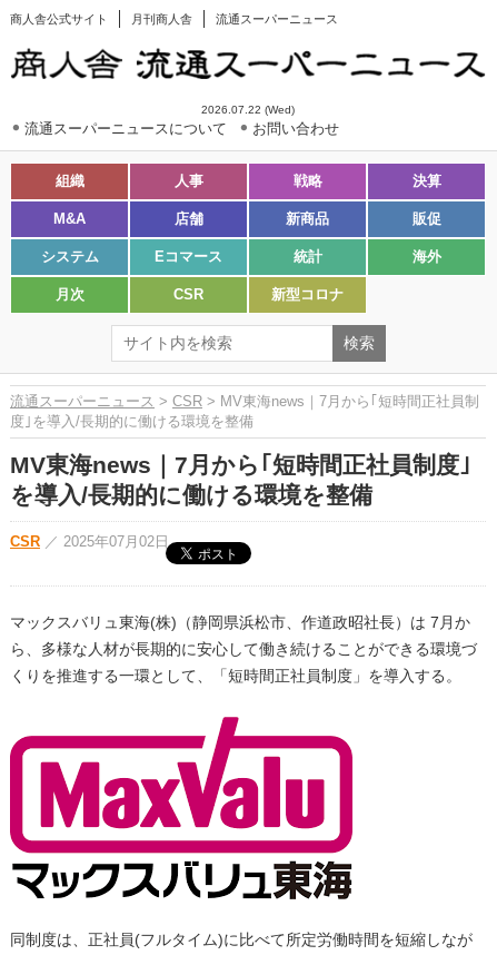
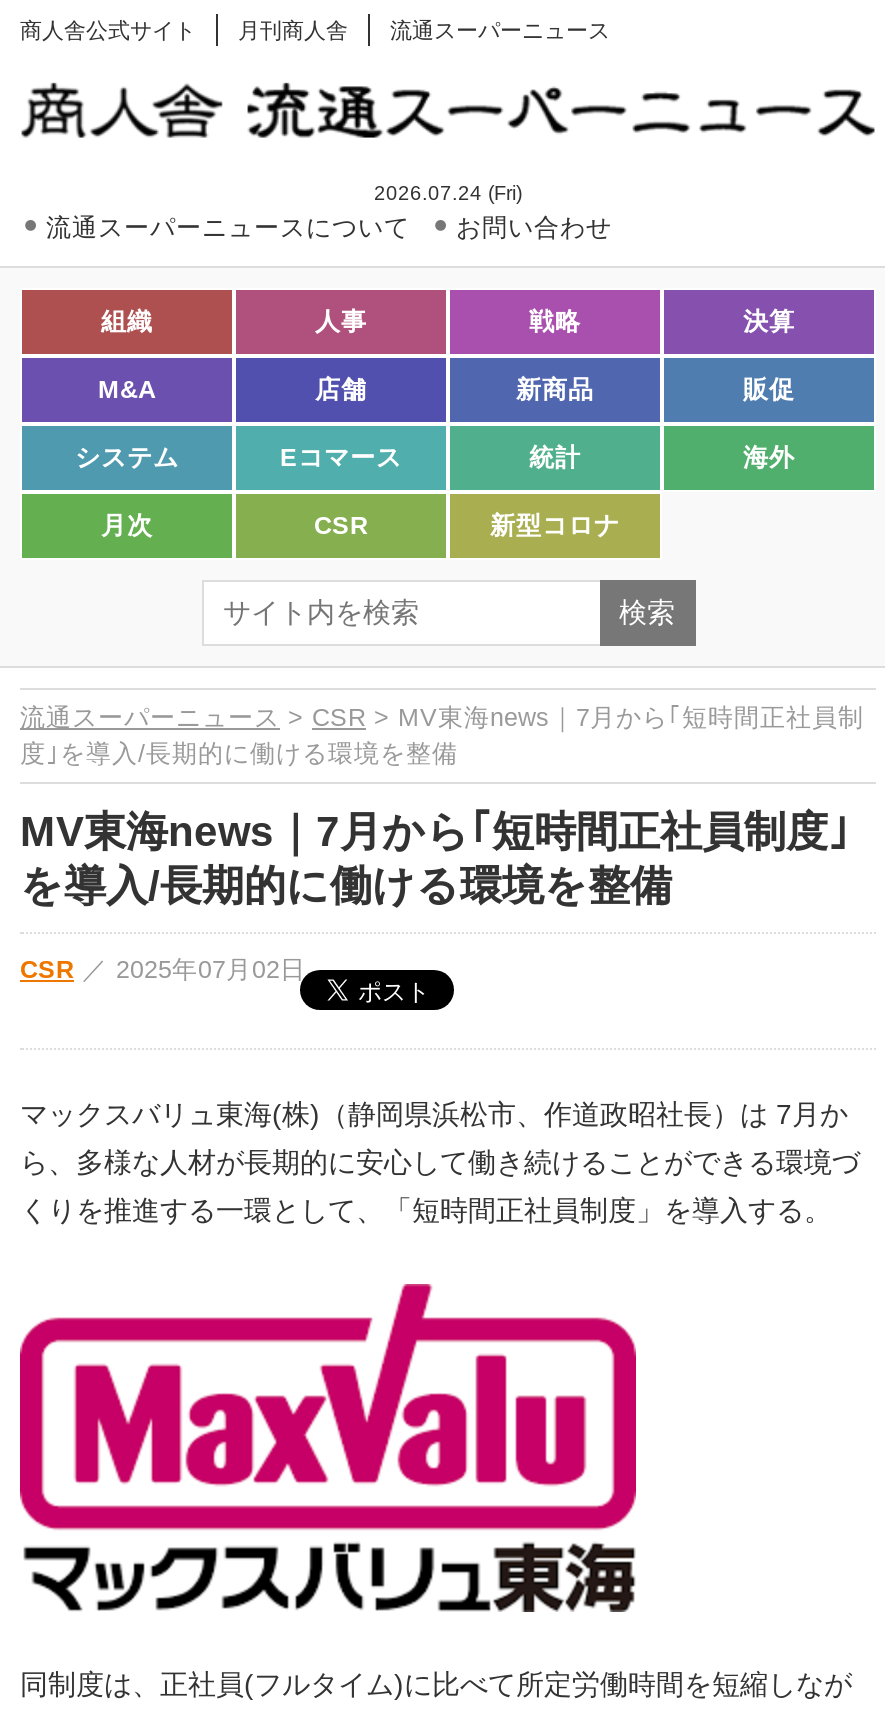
[201,104,295,116] 2026.07.22 (Wed) -> [374,182,522,204] 2026.07.24 (Fri)

